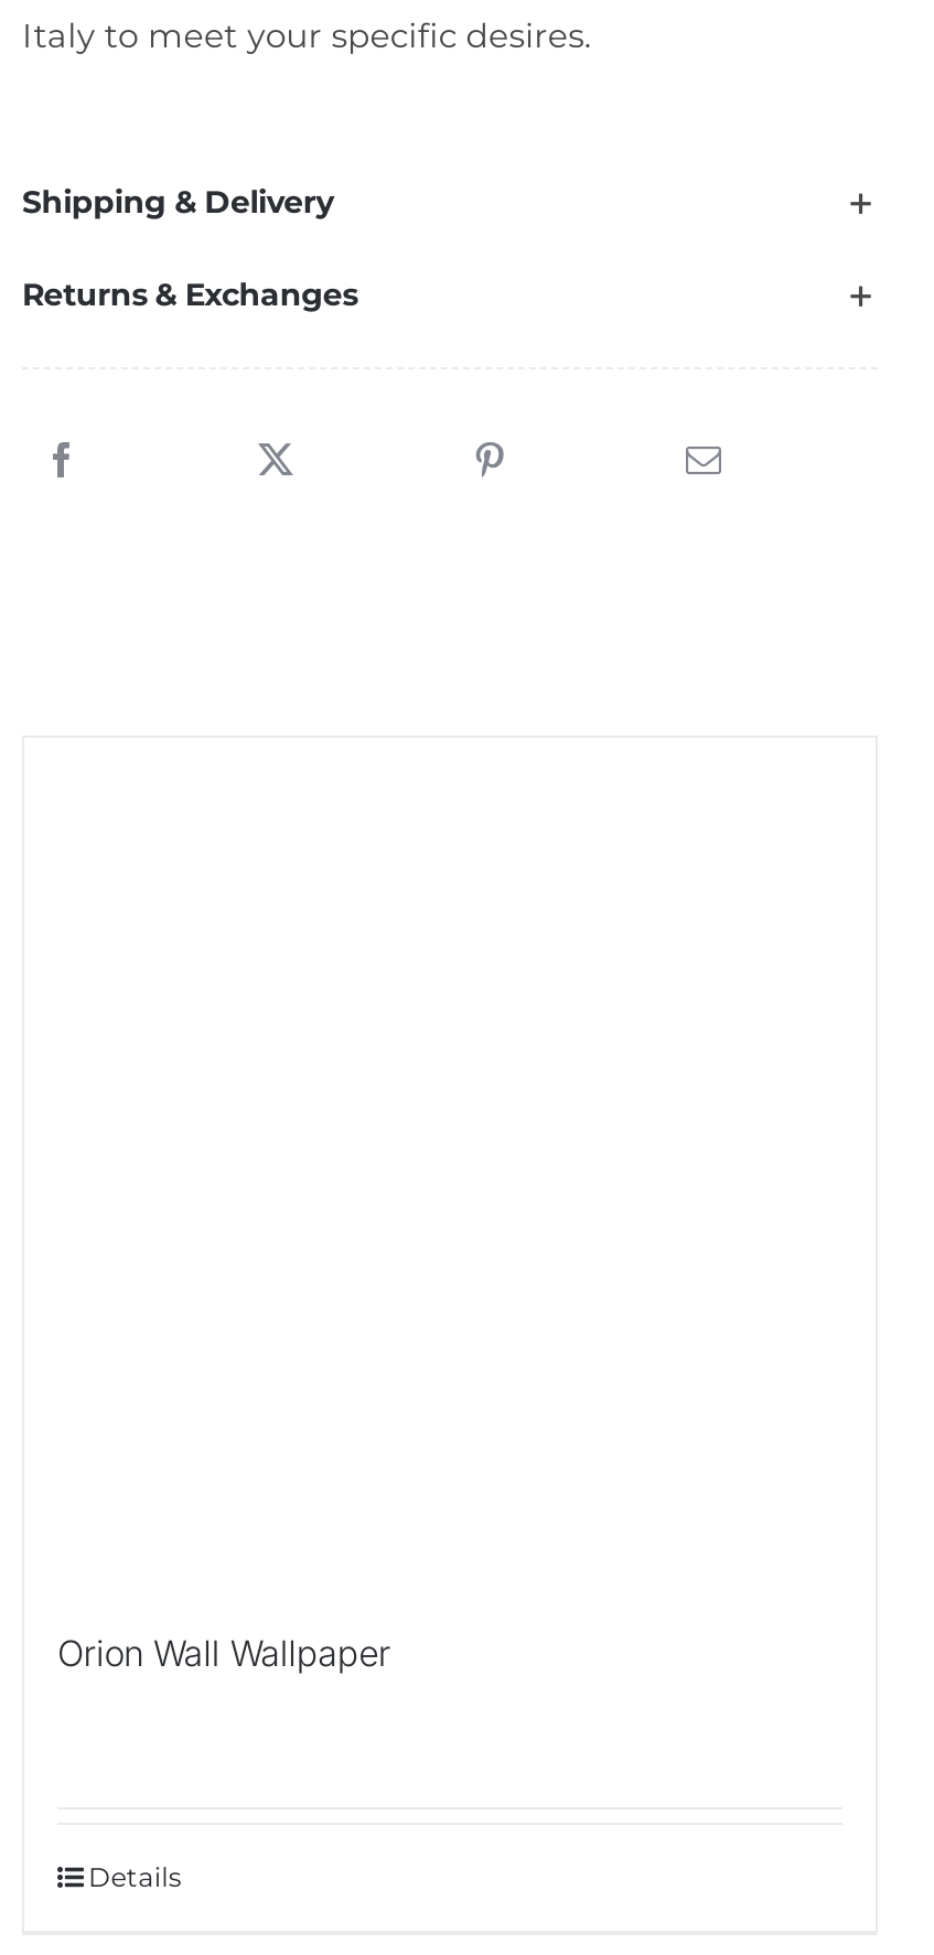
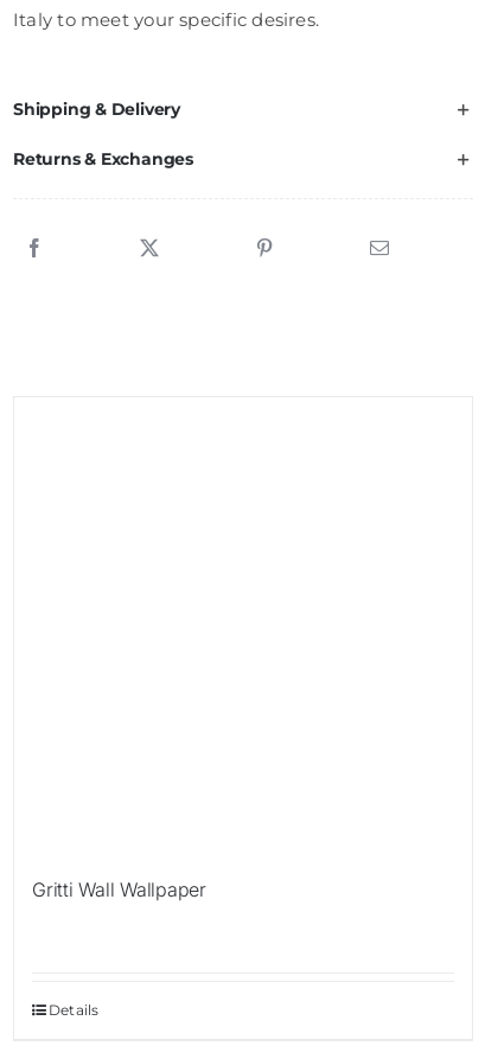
[57,1631,391,1675] Orion Wall Wallpaper -> [32,878,206,901] Gritti Wall Wallpaper

